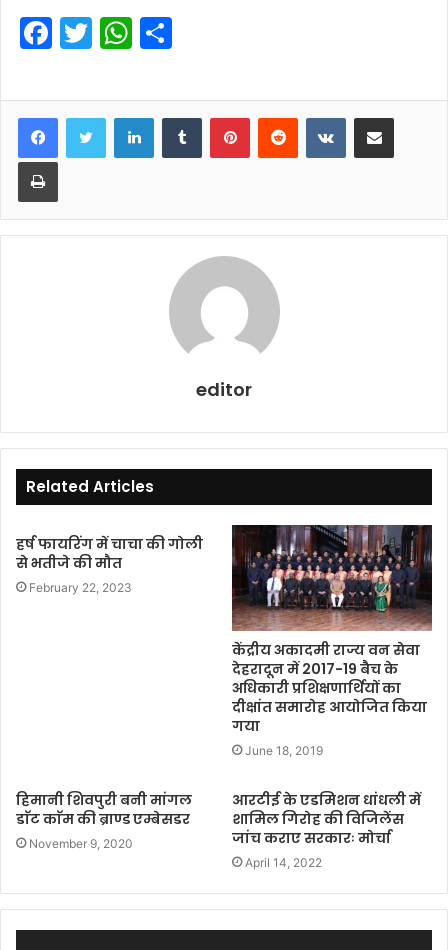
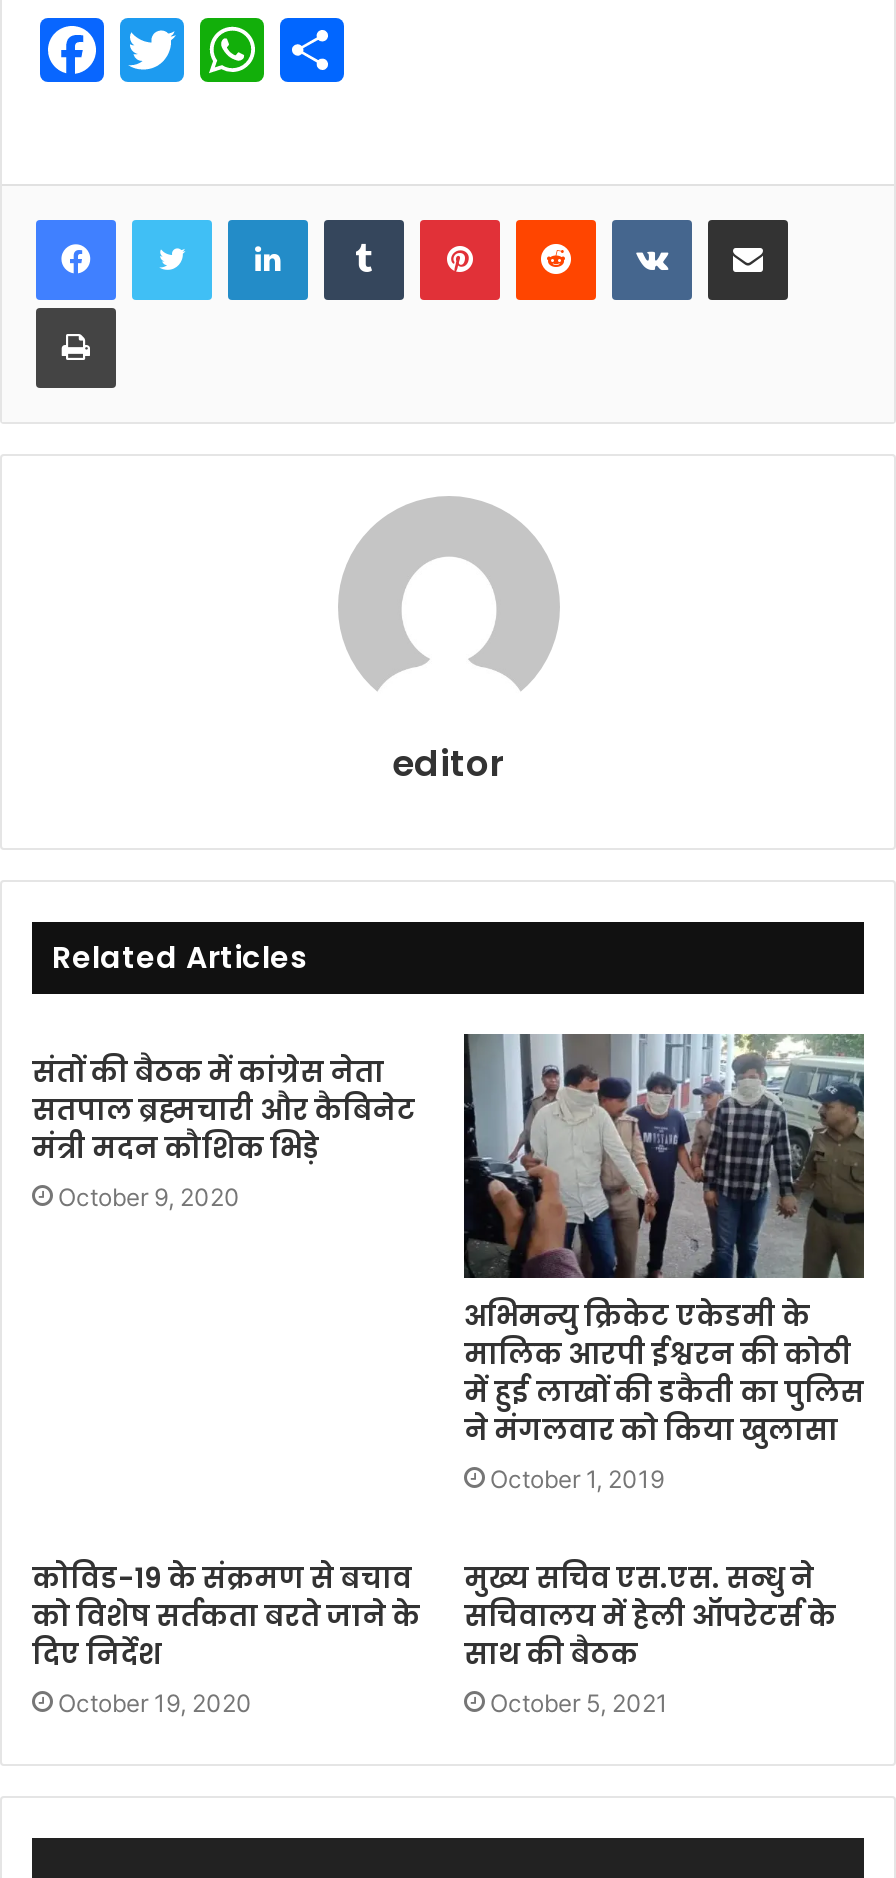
[231,524,433,758] [image] | केंद्रीय अकादमी राज्य वन सेवा | देहरादून में 2017-19 बैच के | अधिकारी प्रशिक्षणार्थियों का | दीक्षांत समारोह आयोजित किया | गया | June 18, 2019 -> [462,1032,866,1494] [image] | अभिमन्यु क्रिकेट एकेडमी के | मालिक आरपी ईश्वरन की कोठी | में हुई लाखों की डकैती का पुलिस | ने मंगलवार को किया खुलासा | October 1, 2019
[16,533,203,594] हर्ष फायरिंग में चाचा की गोली | से भतीजे की मौत | February 22, 2023 -> [32,1051,416,1211] संतों की बैठक में कांग्रेस नेता | सतपाल ब्रह्मचारी और कैबिनेट | मंत्री मदन कौशिक भिड़े | October 9, 2020
[16,790,192,851] हिमानी शिवपुरी बनी मांगल | डाॅट काॅम की ब्राण्ड एम्बेसडर | November 9, 2020 -> [32,1558,420,1718] कोविड-19 के संक्रमण से बचाव | को विशेष सर्तकता बरते जाने के | दिए निर्देश | October 19, 2020
[232,790,421,870] आरटीई के एडमिशन धांधली में | शामिल गिरोह की विजिलेंस | जांच कराए सरकारः मोर्चा | April 14, 2022 -> [464,1558,836,1718] मुख्य सचिव एस.एस. सन्धु ने | सचिवालय में हेली ऑपरेटर्स के | साथ की बैठक | October 5, 2021

